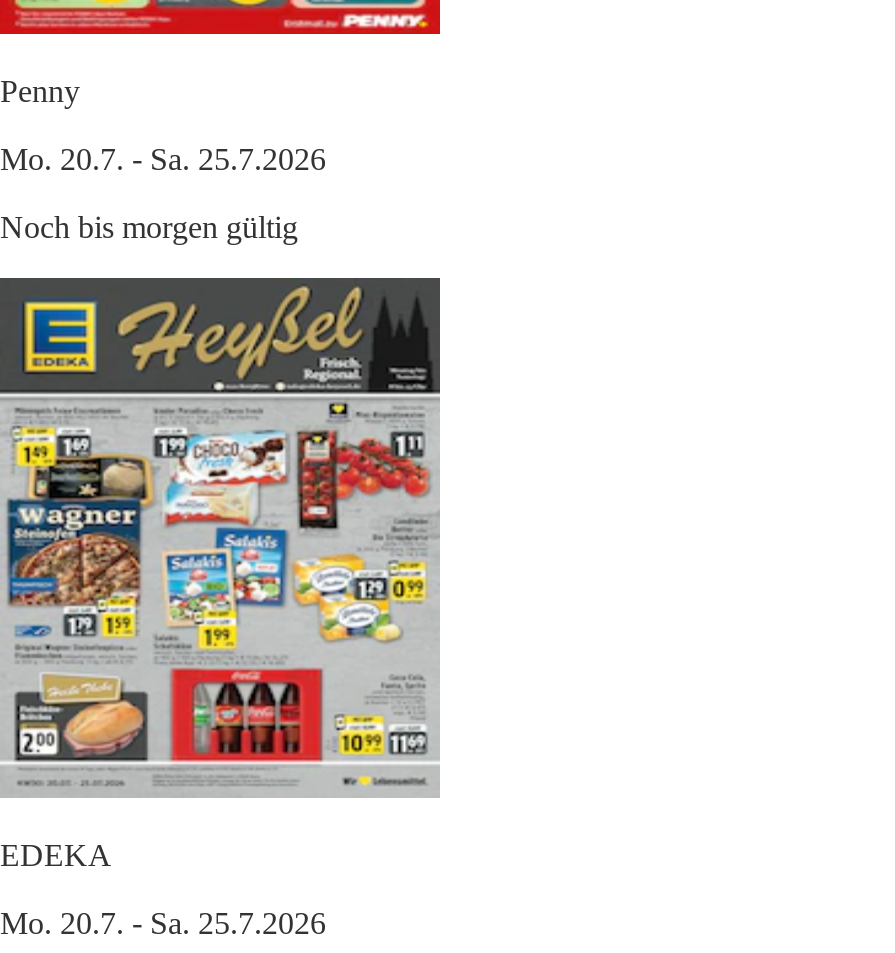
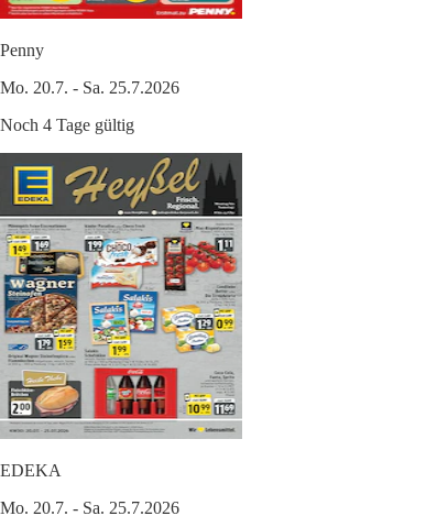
[0,210,298,244] Noch bis morgen gültig -> [0,116,134,134] Noch 4 Tage gültig

